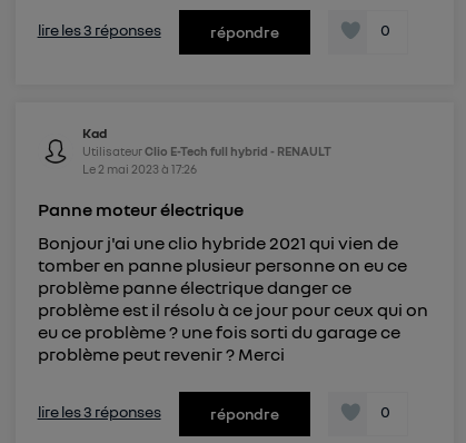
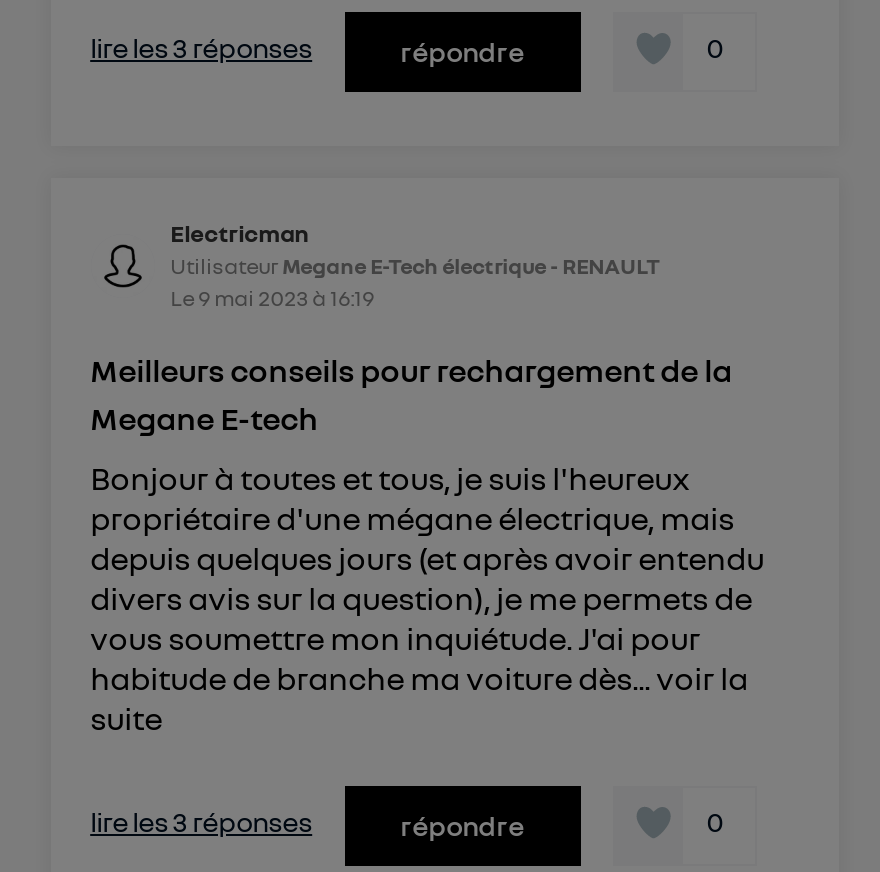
[82,124,331,175] Kad | Utilisateur Clio E-Tech full hybrid - RENAULT | Le 2 mai 2023 à 17:26 -> [170,217,660,309] Electricman | Utilisateur Megane E-Tech électrique - RENAULT | Le 9 mai 2023 à 16:19
[37,198,243,220] Panne moteur électrique -> [90,349,732,437] Meilleurs conseils pour rechargement de la | Megane E-tech
[37,231,428,365] Bonjour j'ai une clio hybride 2021 qui vien de | tomber en panne plusieur personne on eu ce | problème panne électrique danger ce | problème est il résolu à ce jour pour ceux qui on | eu ce problème ? une fois sorti du garage ce | problème peut revenir ? Merci -> [90,457,764,737] Bonjour à toutes et tous, je suis l'heureux | propriétaire d'une mégane électrique, mais | depuis quelques jours (et après avoir entendu | divers avis sur la question), je me permets de | vous soumettre mon inquiétude. J'ai pour | habitude de branche ma voiture dès... voir la | suite

